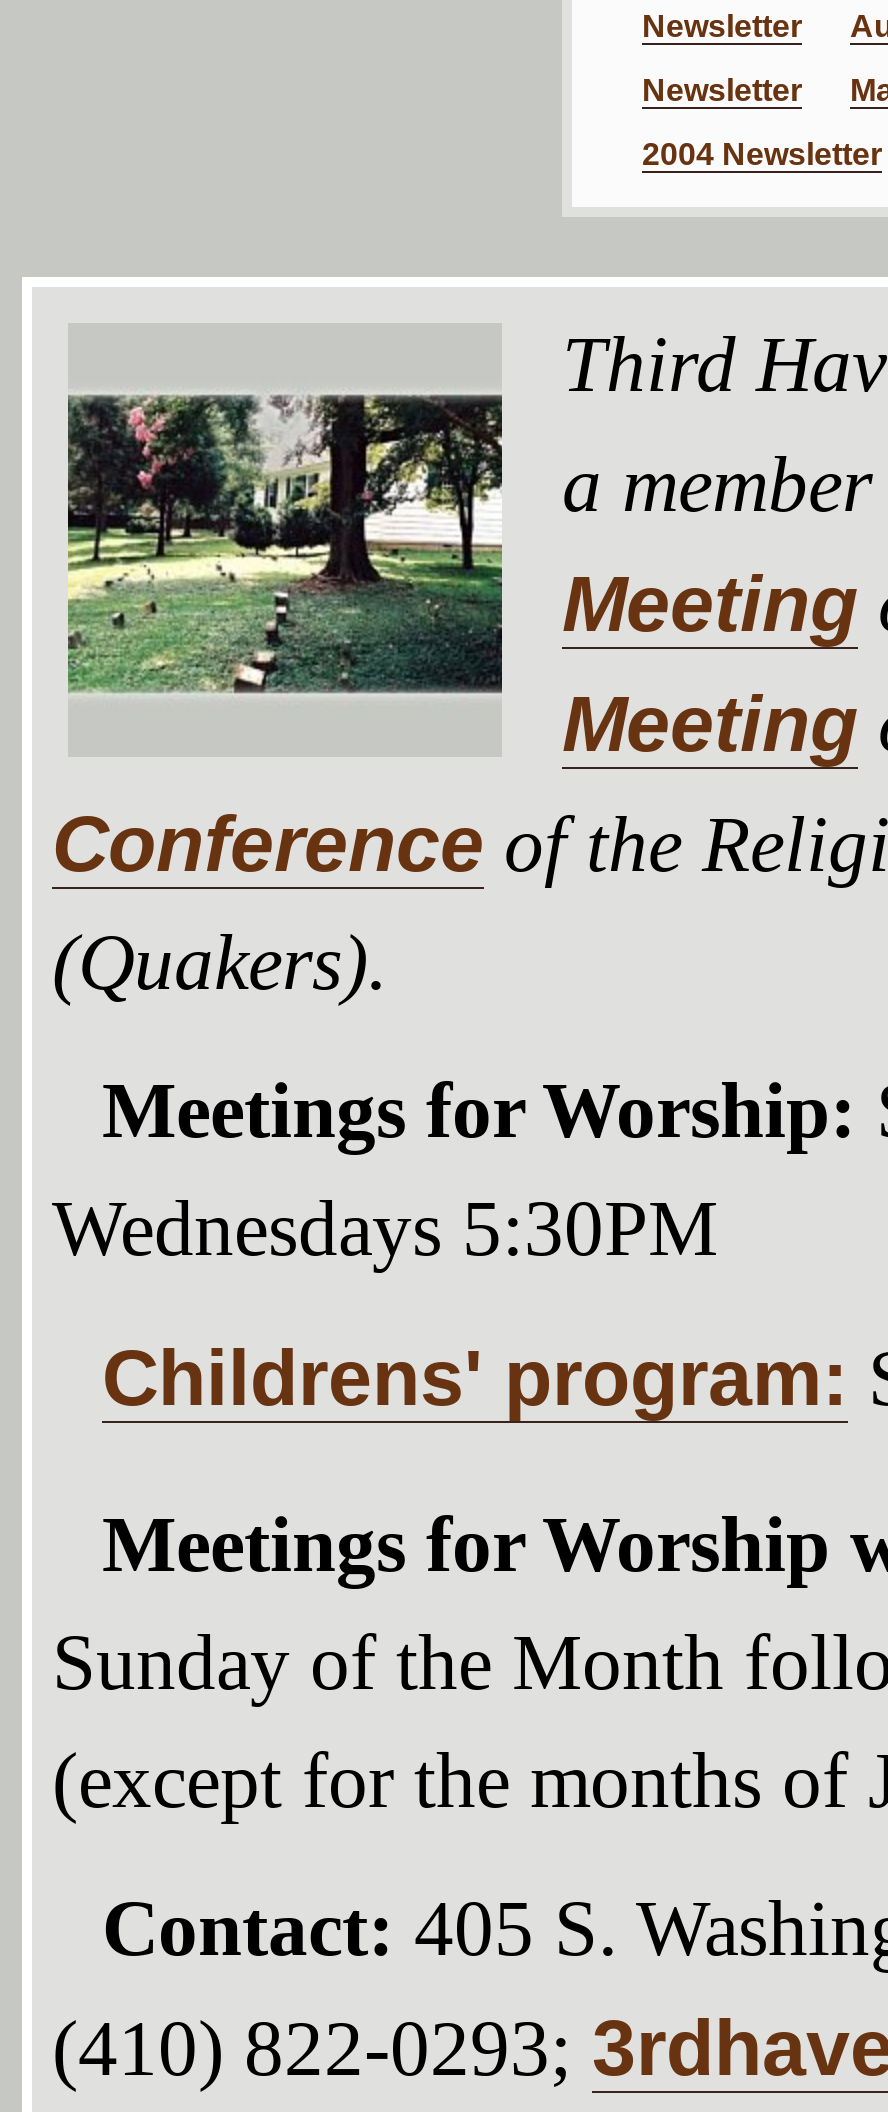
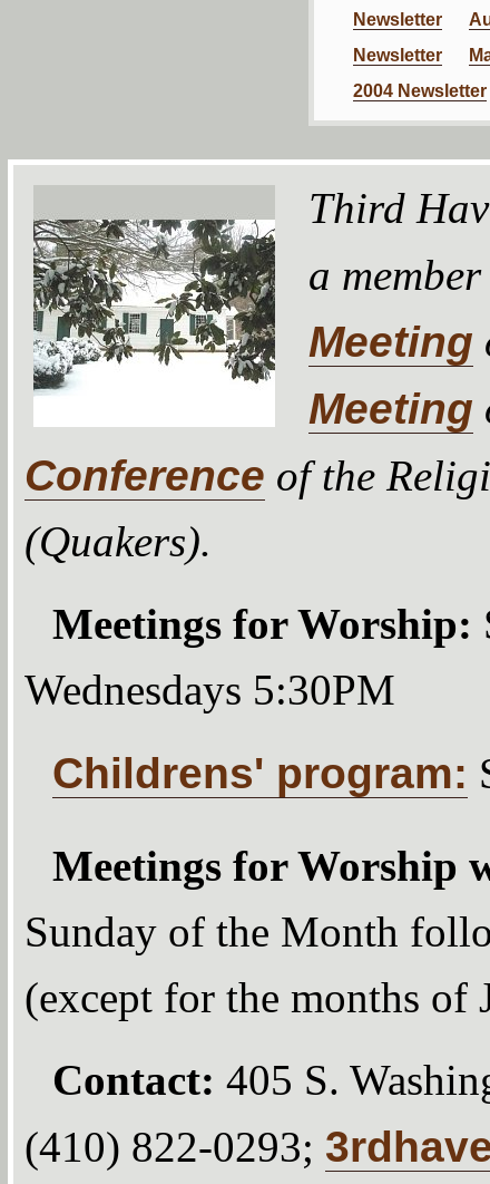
[66,385,504,755] [image] -> [32,219,276,427] [image]

